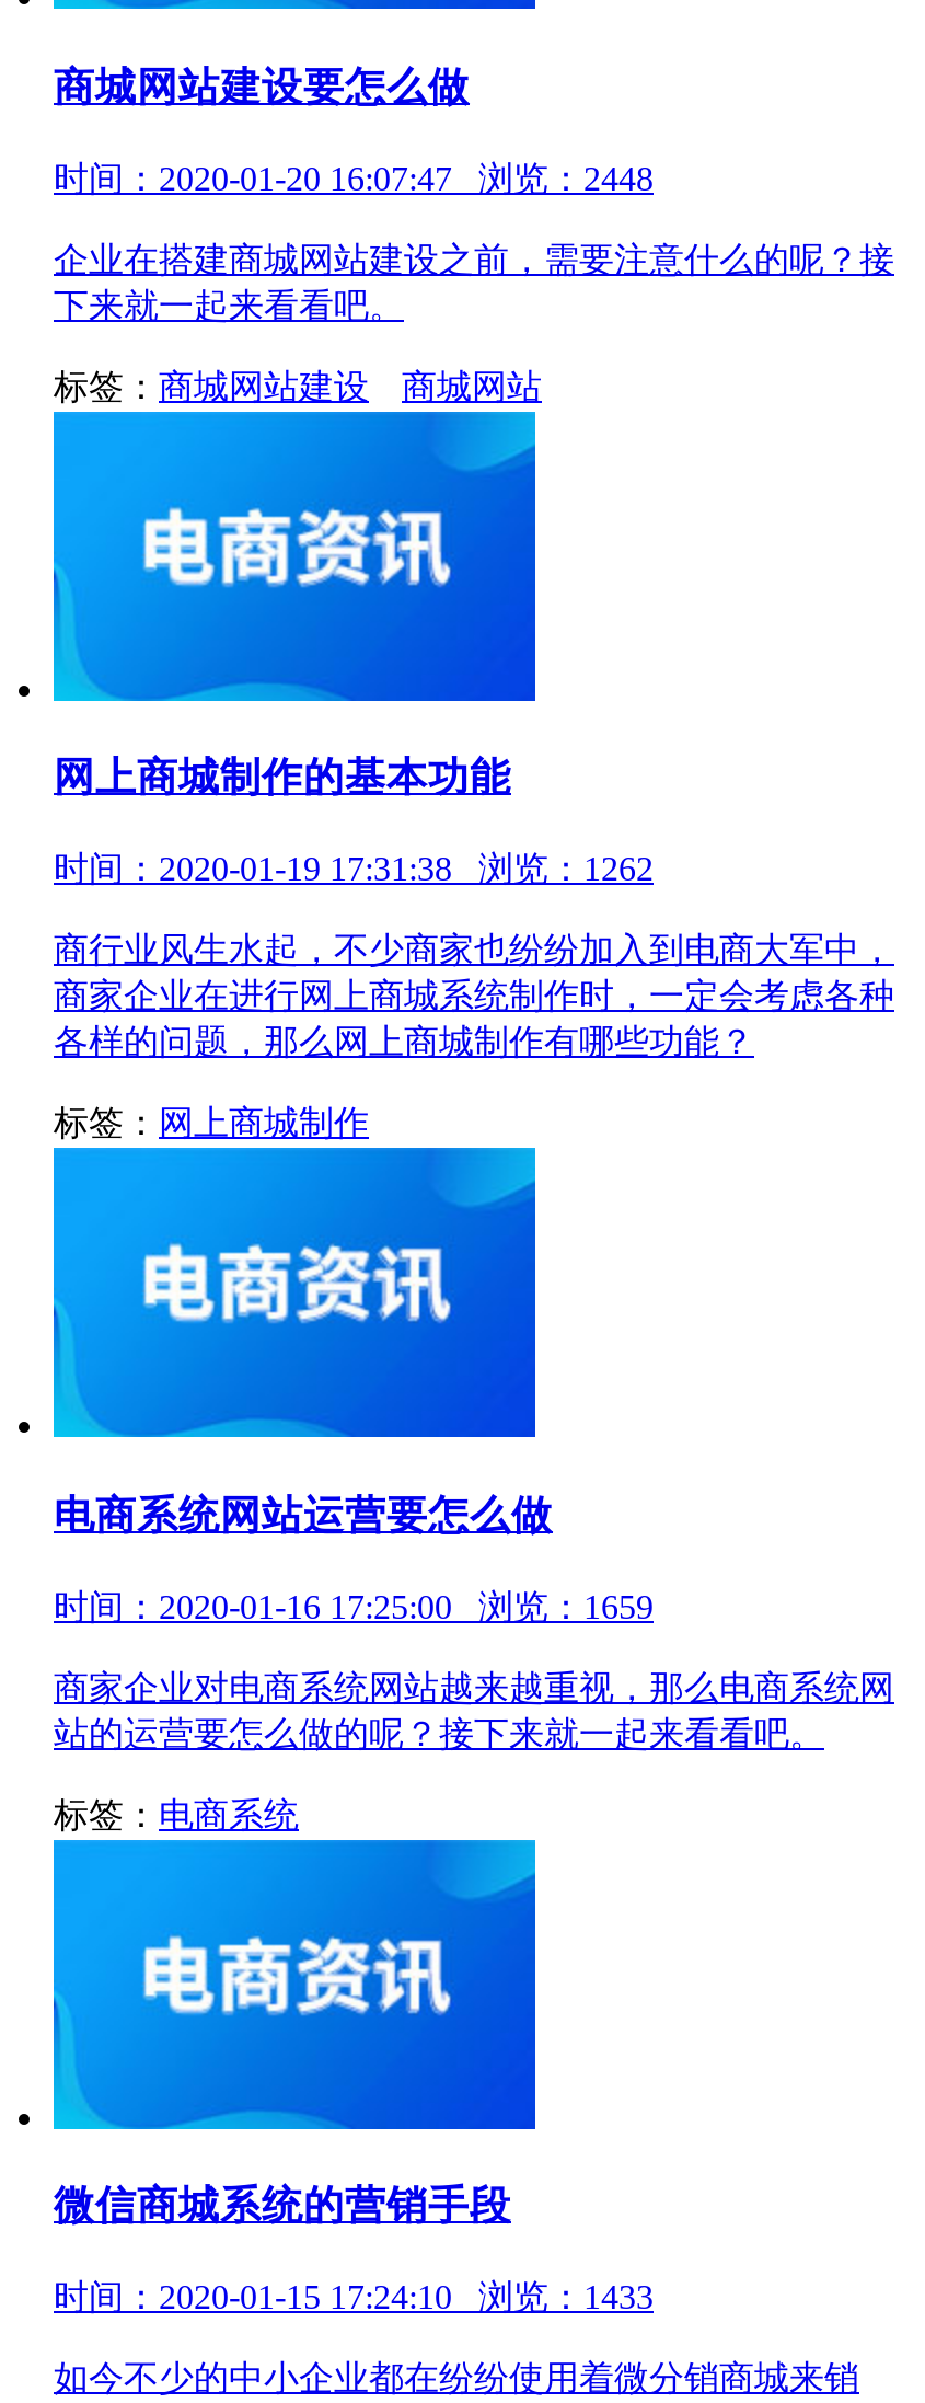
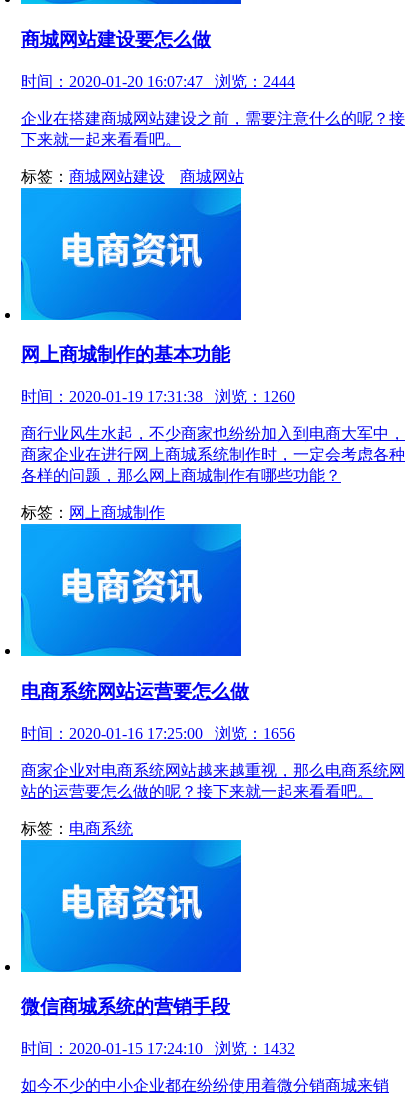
[54,159,654,197] 时间：2020-01-20 16:07:47 浏览：2448 -> [21,73,295,90] 时间：2020-01-20 16:07:47 浏览：2444
[54,850,654,888] 时间：2020-01-19 17:31:38 浏览：1262 -> [21,388,295,405] 时间：2020-01-19 17:31:38 浏览：1260
[54,1587,654,1624] 时间：2020-01-16 17:25:00 浏览：1659 -> [21,725,295,742] 时间：2020-01-16 17:25:00 浏览：1656
[54,2278,654,2316] 时间：2020-01-15 17:24:10 浏览：1433 -> [21,1040,295,1057] 时间：2020-01-15 17:24:10 浏览：1432

